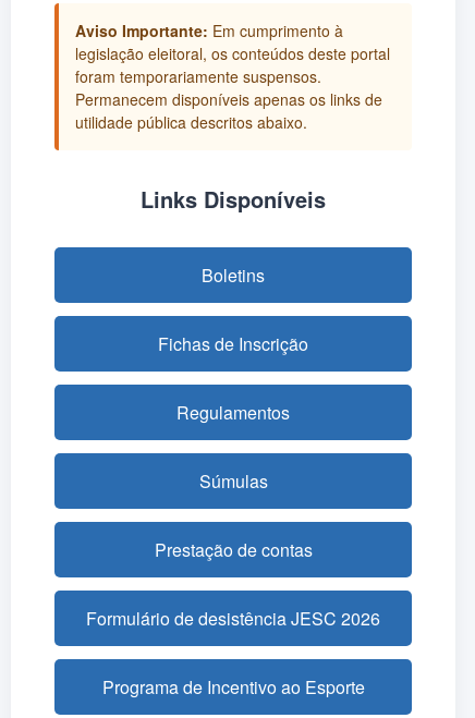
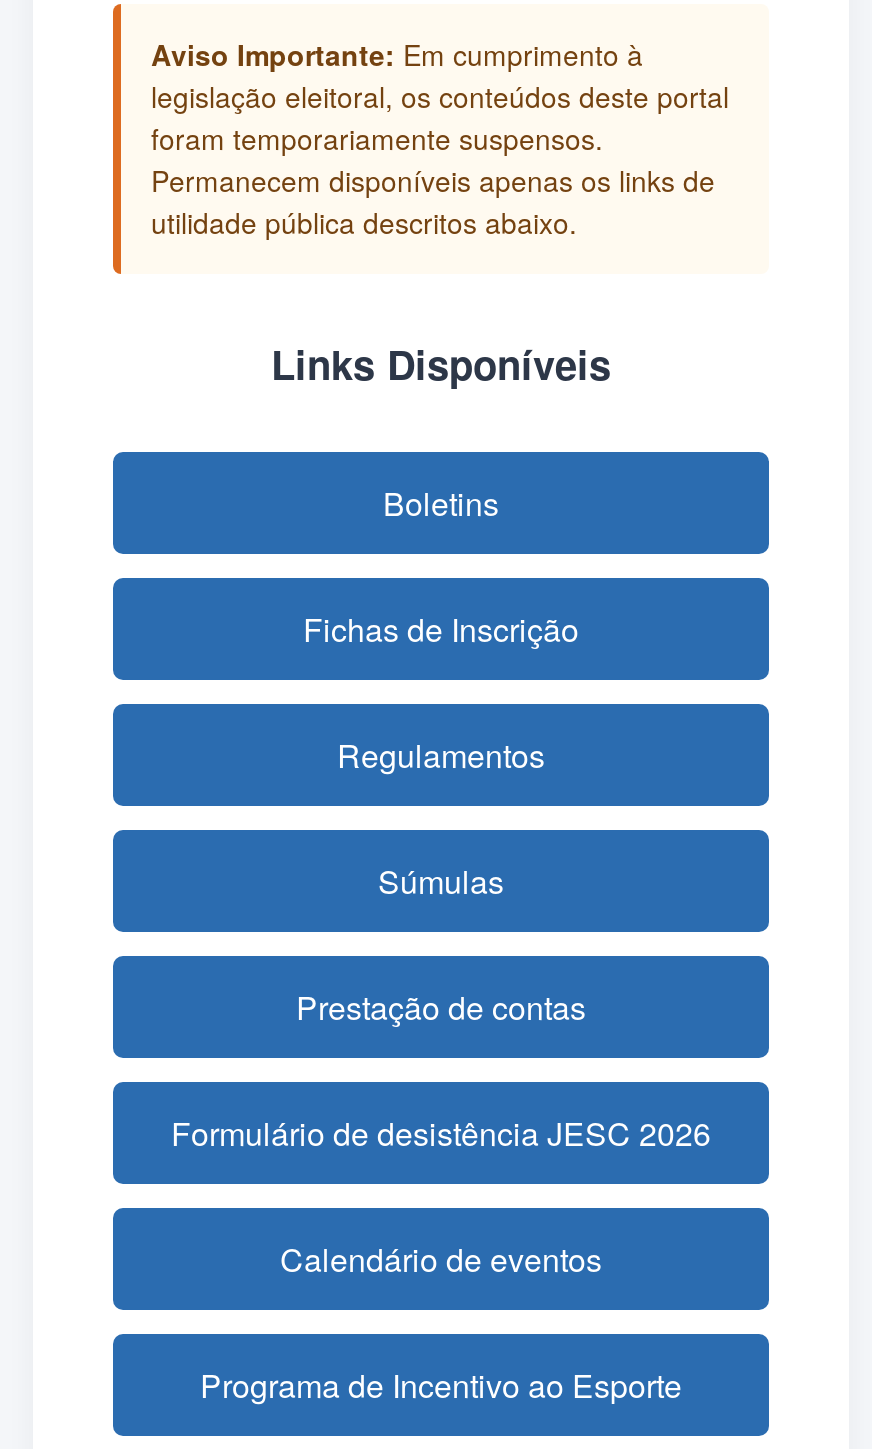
none -> [280,1236,602,1282] Calendário de eventos

